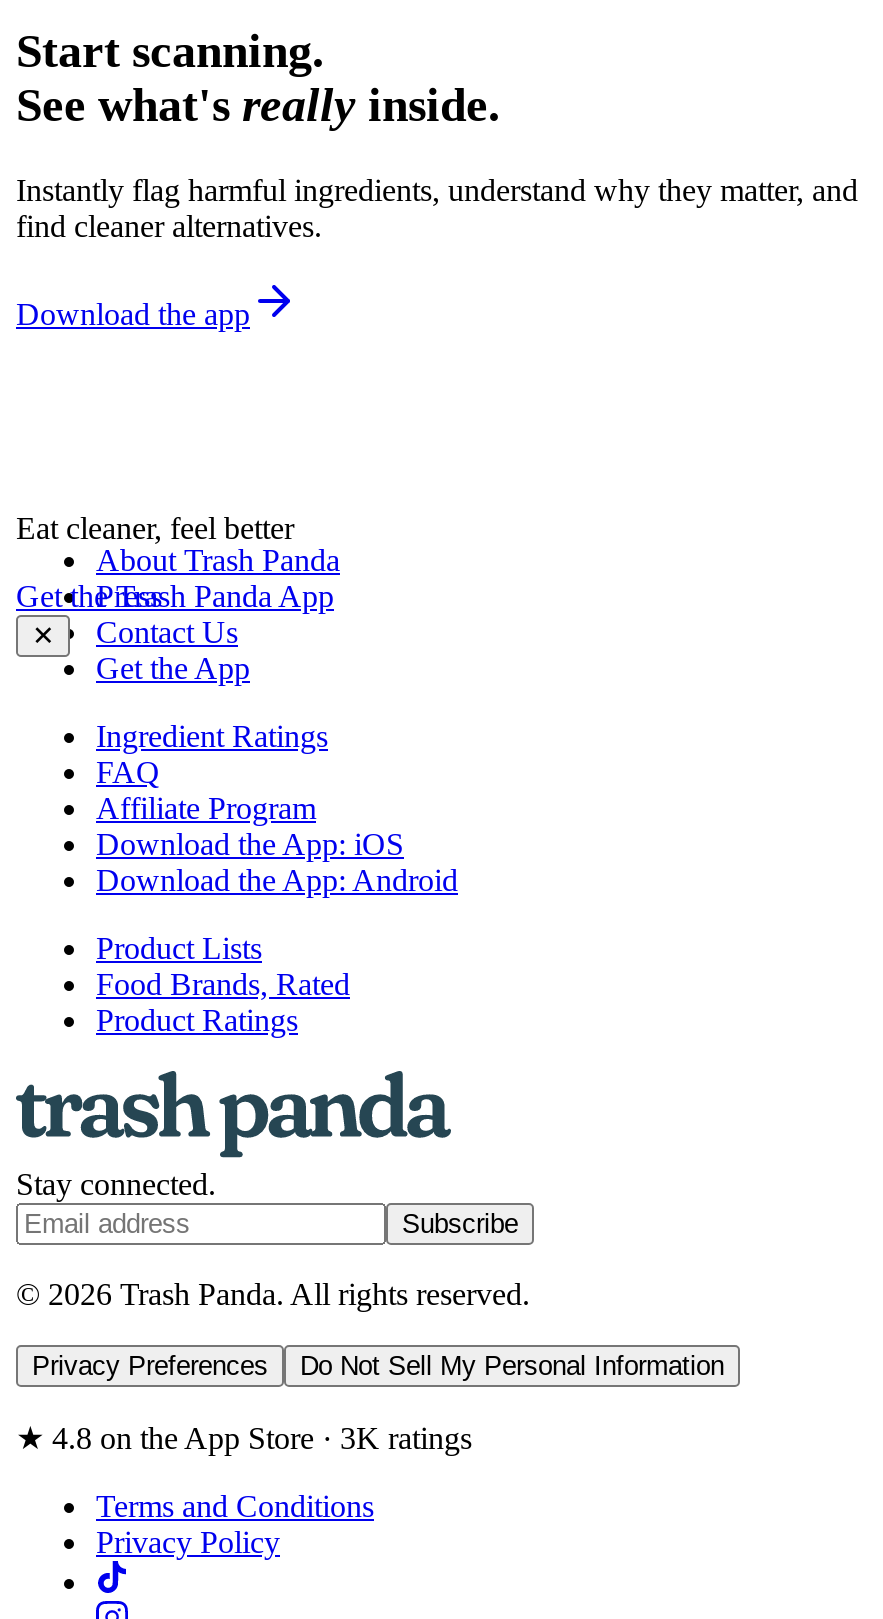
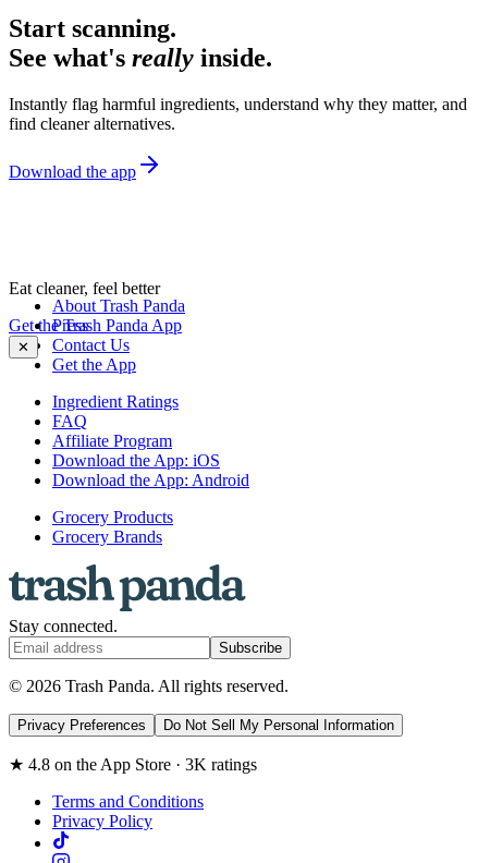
[96,932,350,1038] Product Lists | Food Brands, Rated | Product Ratings -> [52,508,173,546] Grocery Products | Grocery Brands

